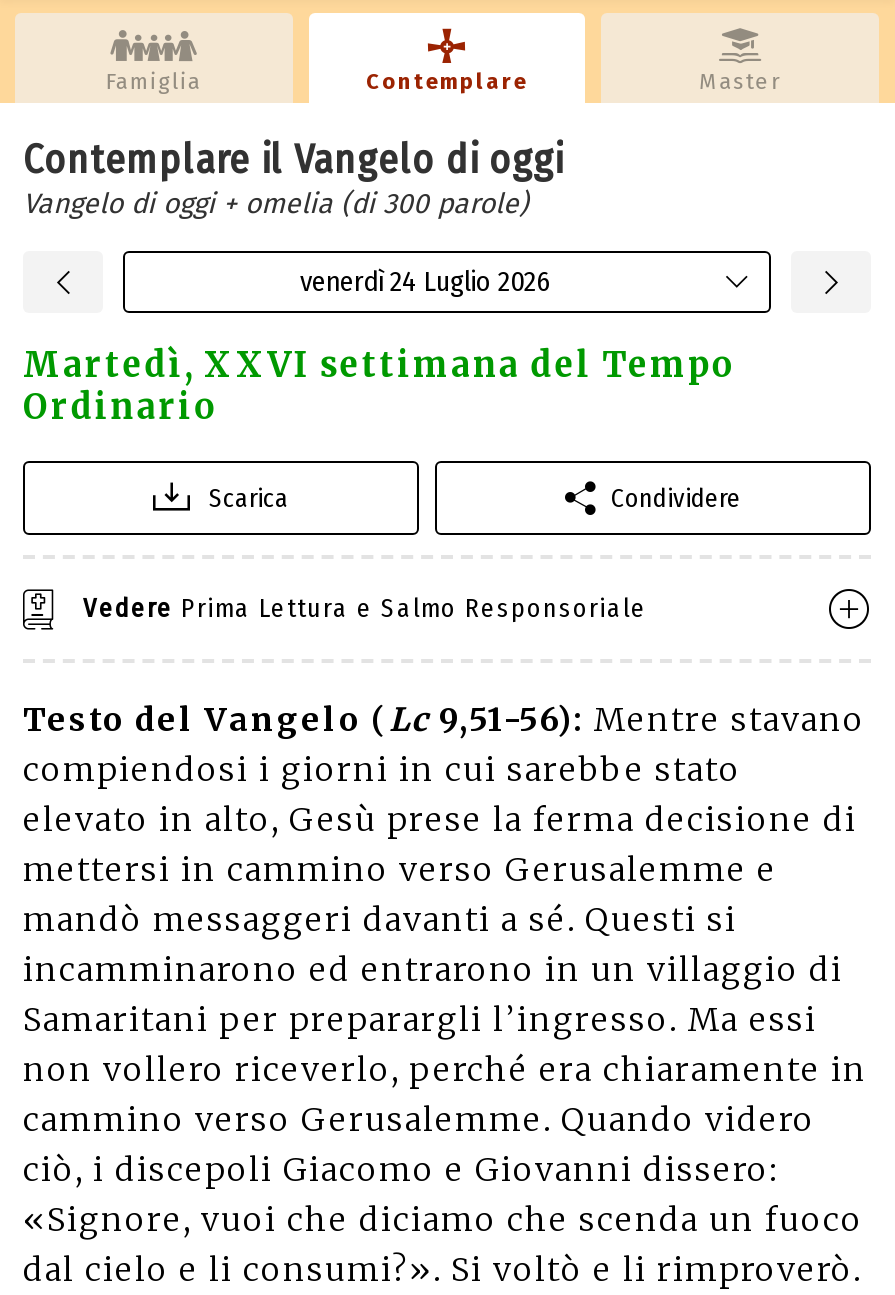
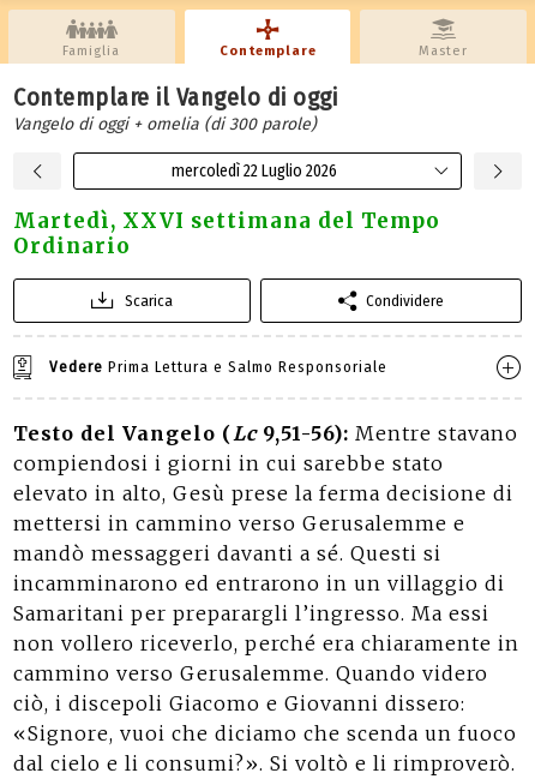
[300,265,550,299] venerdì 24 Luglio 2026 -> [172,161,337,181] mercoledì 22 Luglio 2026

